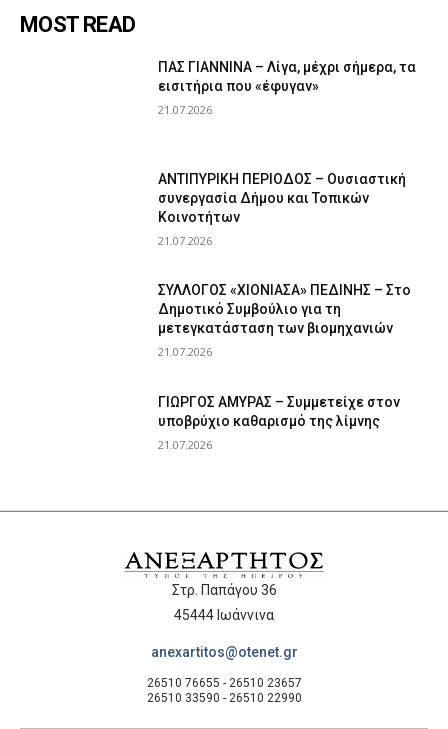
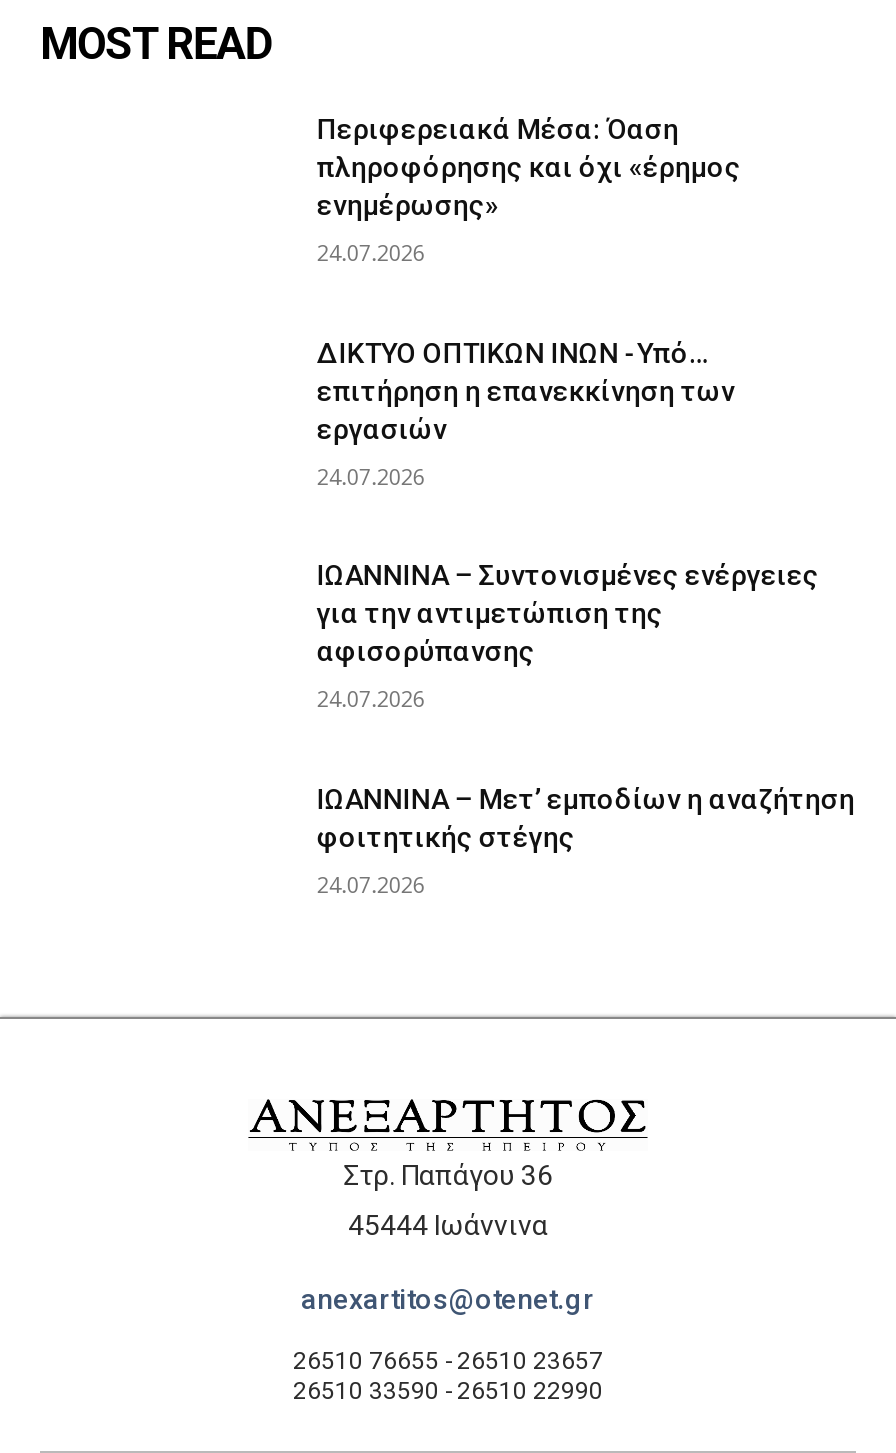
[158,59,416,94] ΠΑΣ ΓΙΑΝΝΙΝΑ – Λίγα, μέχρι σήμερα, τα | εισιτήρια που «έφυγαν» -> [317,113,741,221] Περιφερειακά Μέσα: Όαση | πληροφόρησης και όχι «έρημος | ενημέρωσης»
[158,102,212,117] 21.07.2026 -> [317,237,425,267] 24.07.2026
[158,171,406,225] ΑΝΤΙΠΥΡΙΚΗ ΠΕΡΙΟΔΟΣ – Ουσιαστική | συνεργασία Δήμου και Τοπικών | Κοινοτήτων -> [317,336,735,444] ΔΙΚΤΥΟ ΟΠΤΙΚΩΝ ΙΝΩΝ -Υπό… | επιτήρηση η επανεκκίνηση των | εργασιών
[158,233,212,248] 21.07.2026 -> [317,460,425,490] 24.07.2026
[158,282,411,336] ΣΥΛΛΟΓΟΣ «ΧΙΟΝΙΑΣΑ» ΠΕΔΙΝΗΣ – Στο | Δημοτικό Συμβούλιο για τη | μετεγκατάσταση των βιομηχανιών -> [317,560,819,668] ΙΩΑΝΝΙΝΑ – Συντονισμένες ενέργειες | για την αντιμετώπιση της | αφισορύπανσης
[158,344,212,359] 21.07.2026 -> [317,684,425,714] 24.07.2026
[158,394,400,429] ΓΙΩΡΓΟΣ ΑΜΥΡΑΣ – Συμμετείχε στον | υποβρύχιο καθαρισμό της λίμνης -> [317,783,855,853] ΙΩΑΝΝΙΝΑ – Μετ’ εμποδίων η αναζήτηση | φοιτητικής στέγης
[158,437,212,452] 21.07.2026 -> [317,869,425,899] 24.07.2026

